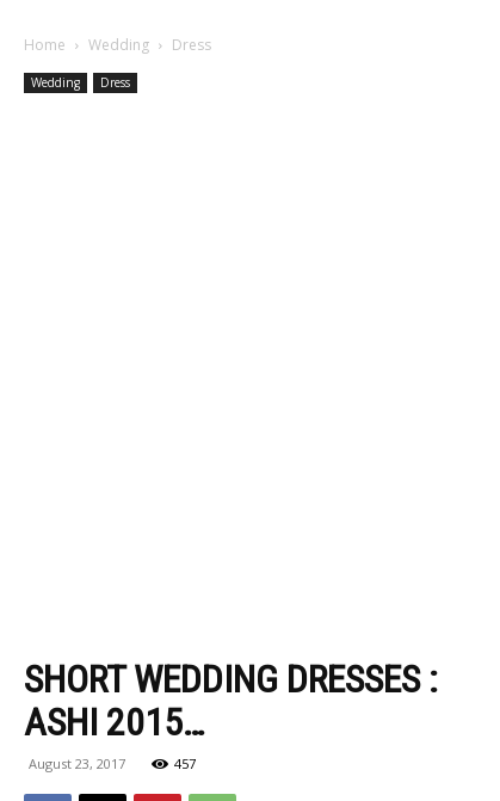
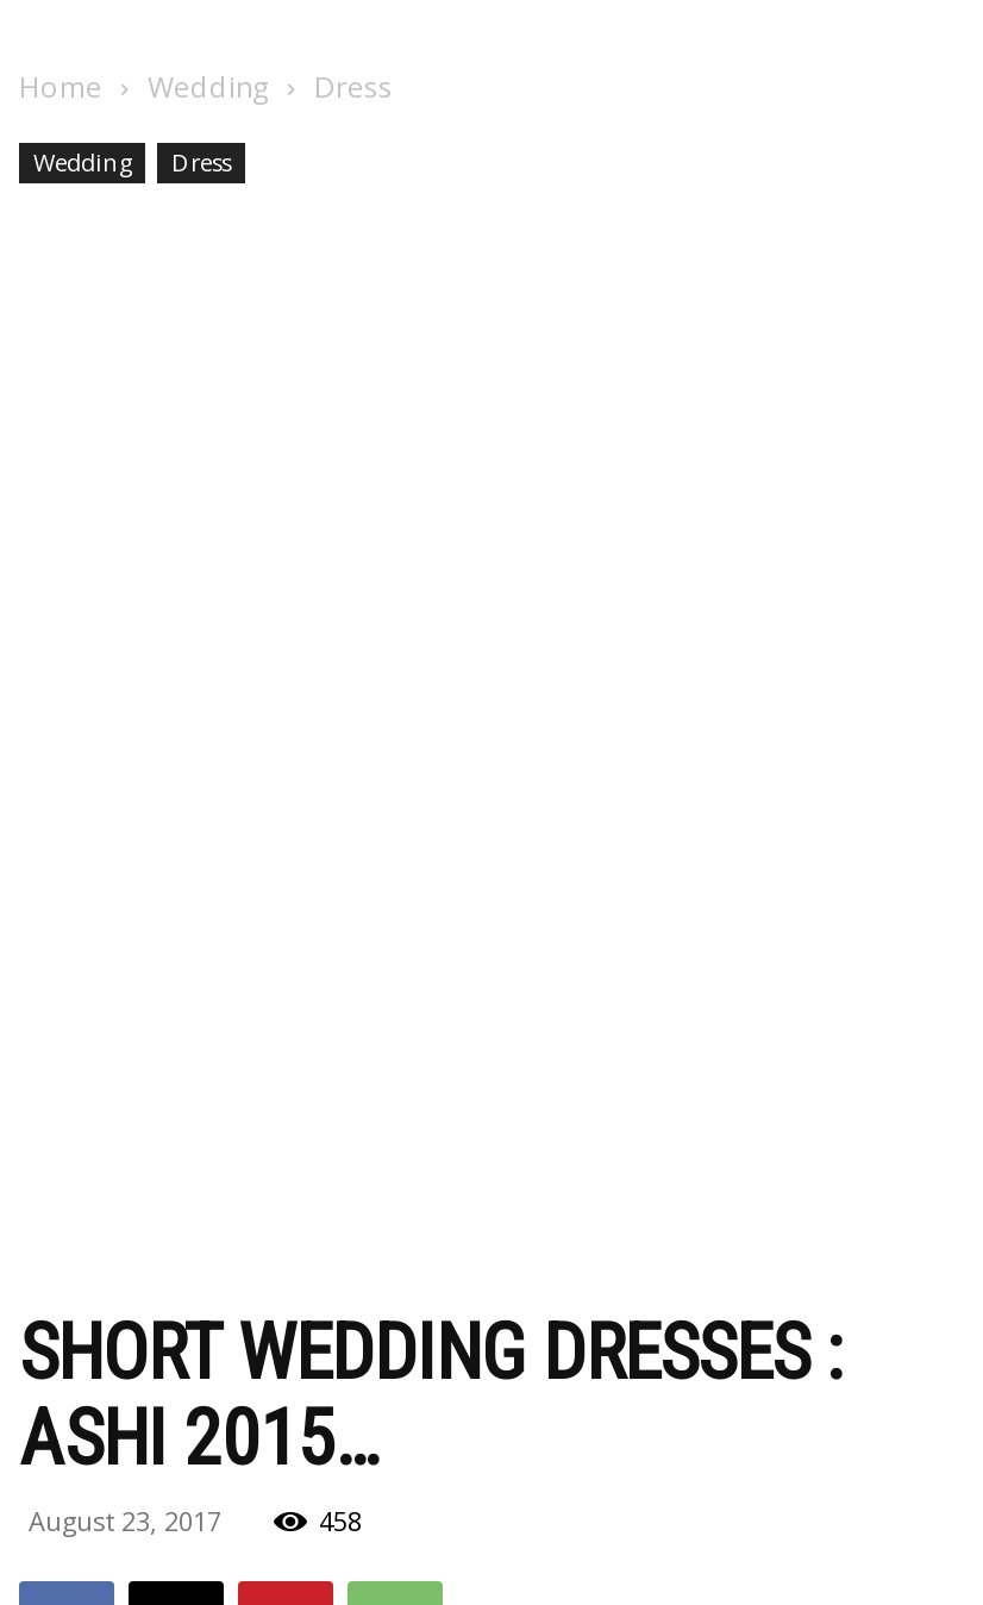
[174,754,196,772] 457 -> [319,1503,362,1538] 458

